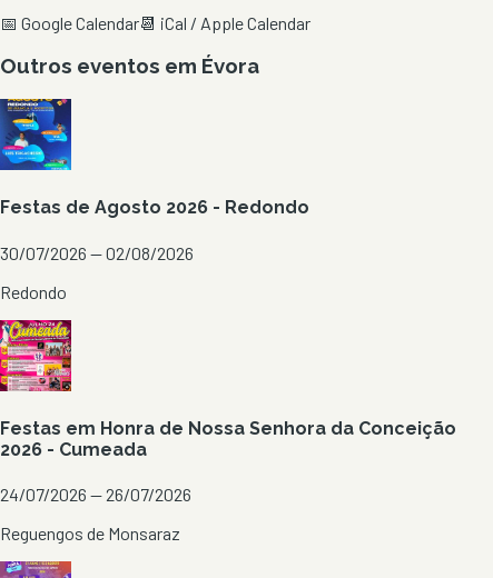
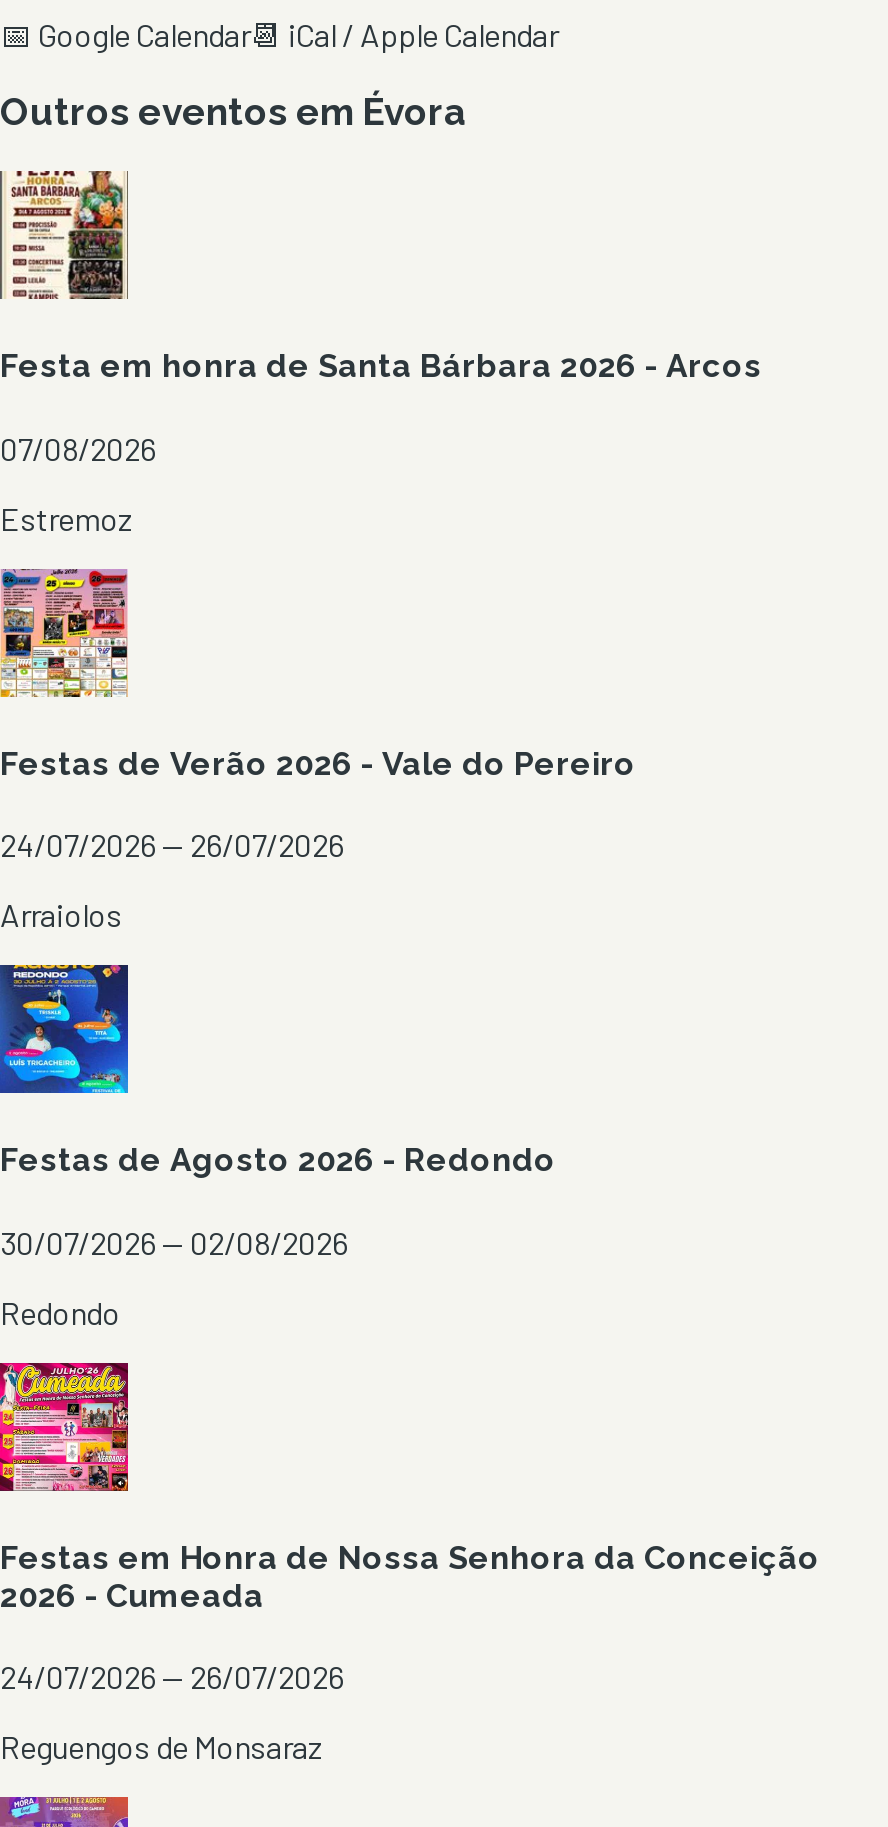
none -> [0,169,762,536] [image] | Festa em honra de Santa Bárbara 2026 - Arcos | 07/08/2026 | Estremoz
none -> [0,567,636,933] [image] | Festas de Verão 2026 - Vale do Pereiro | 24/07/2026 — 26/07/2026 | Arraiolos

